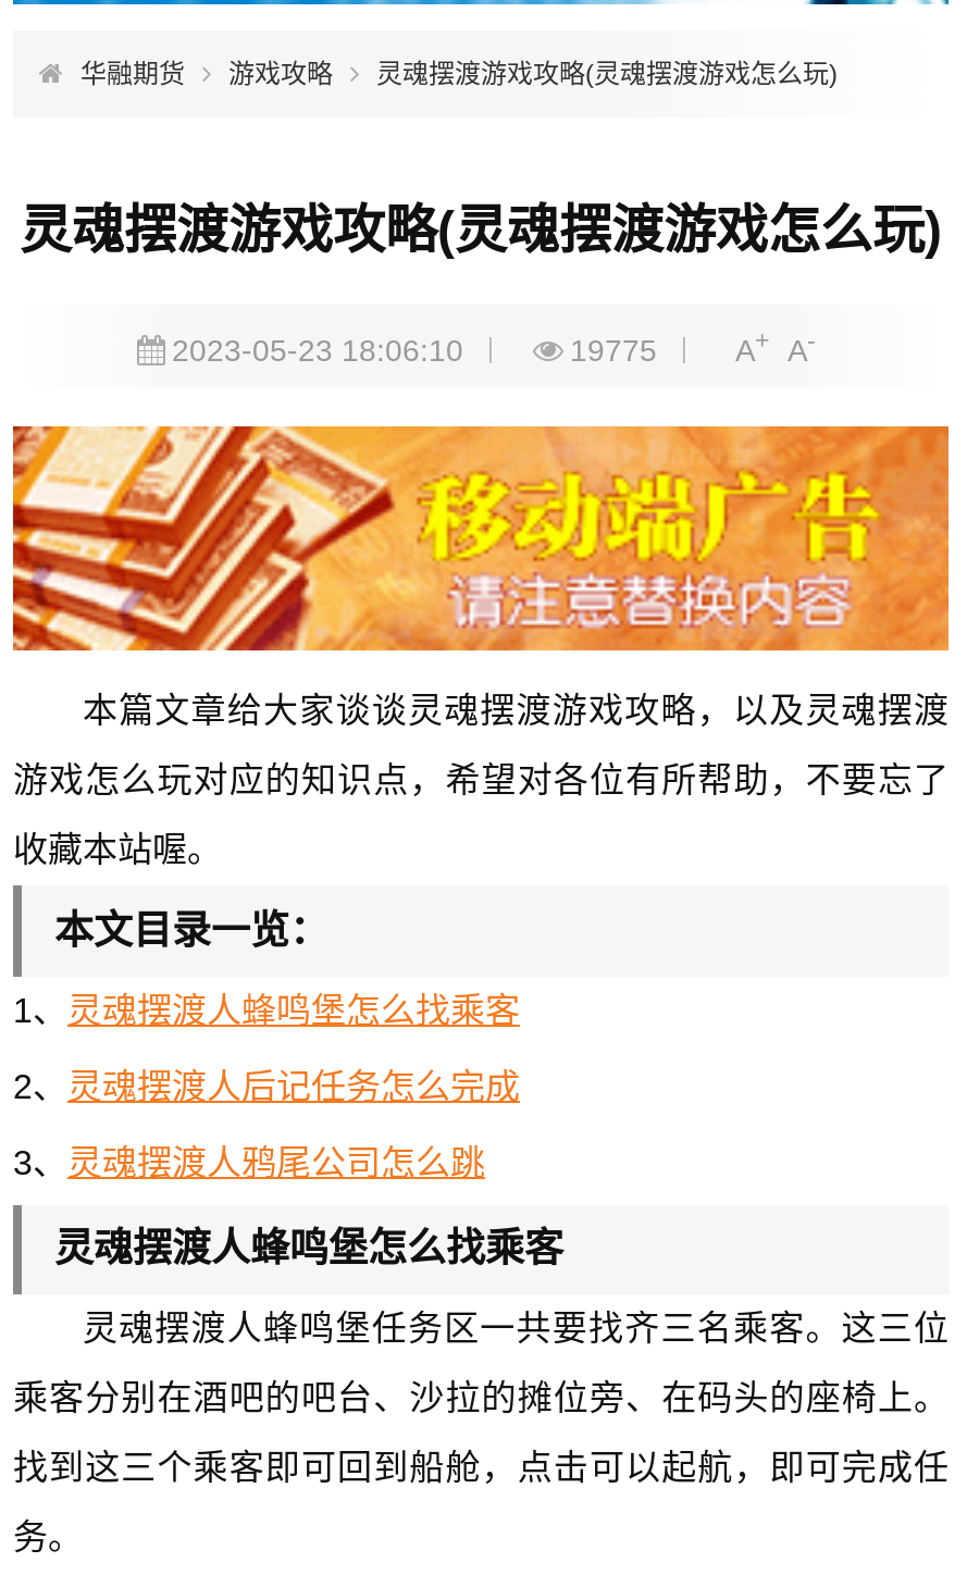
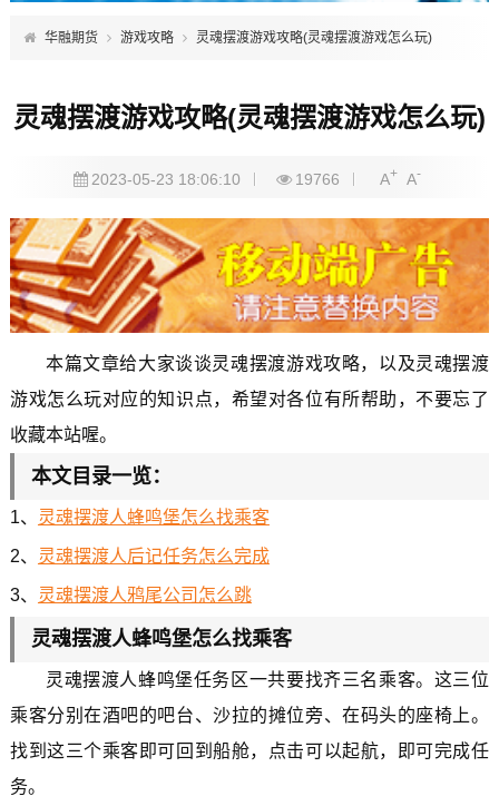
[570,333,657,367] 19775 -> [295,170,340,188] 19766

